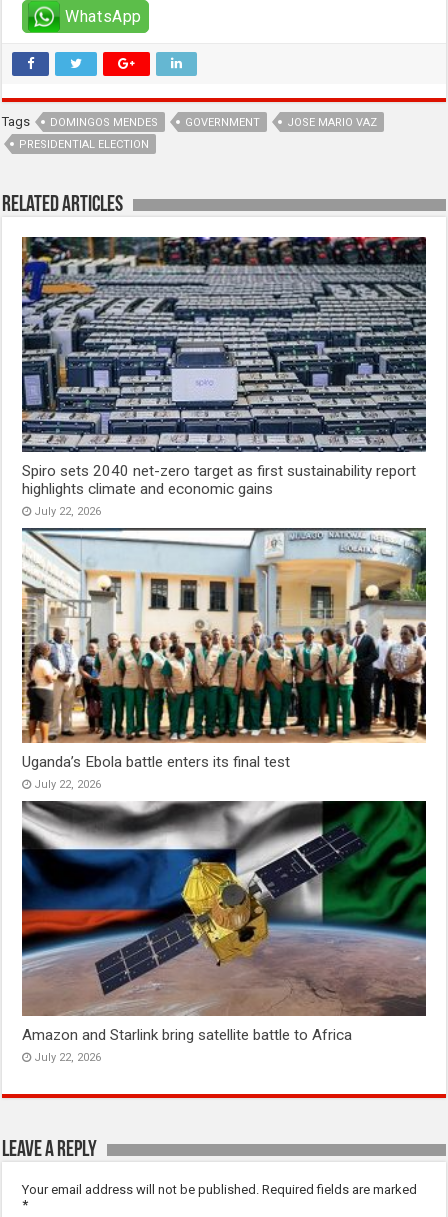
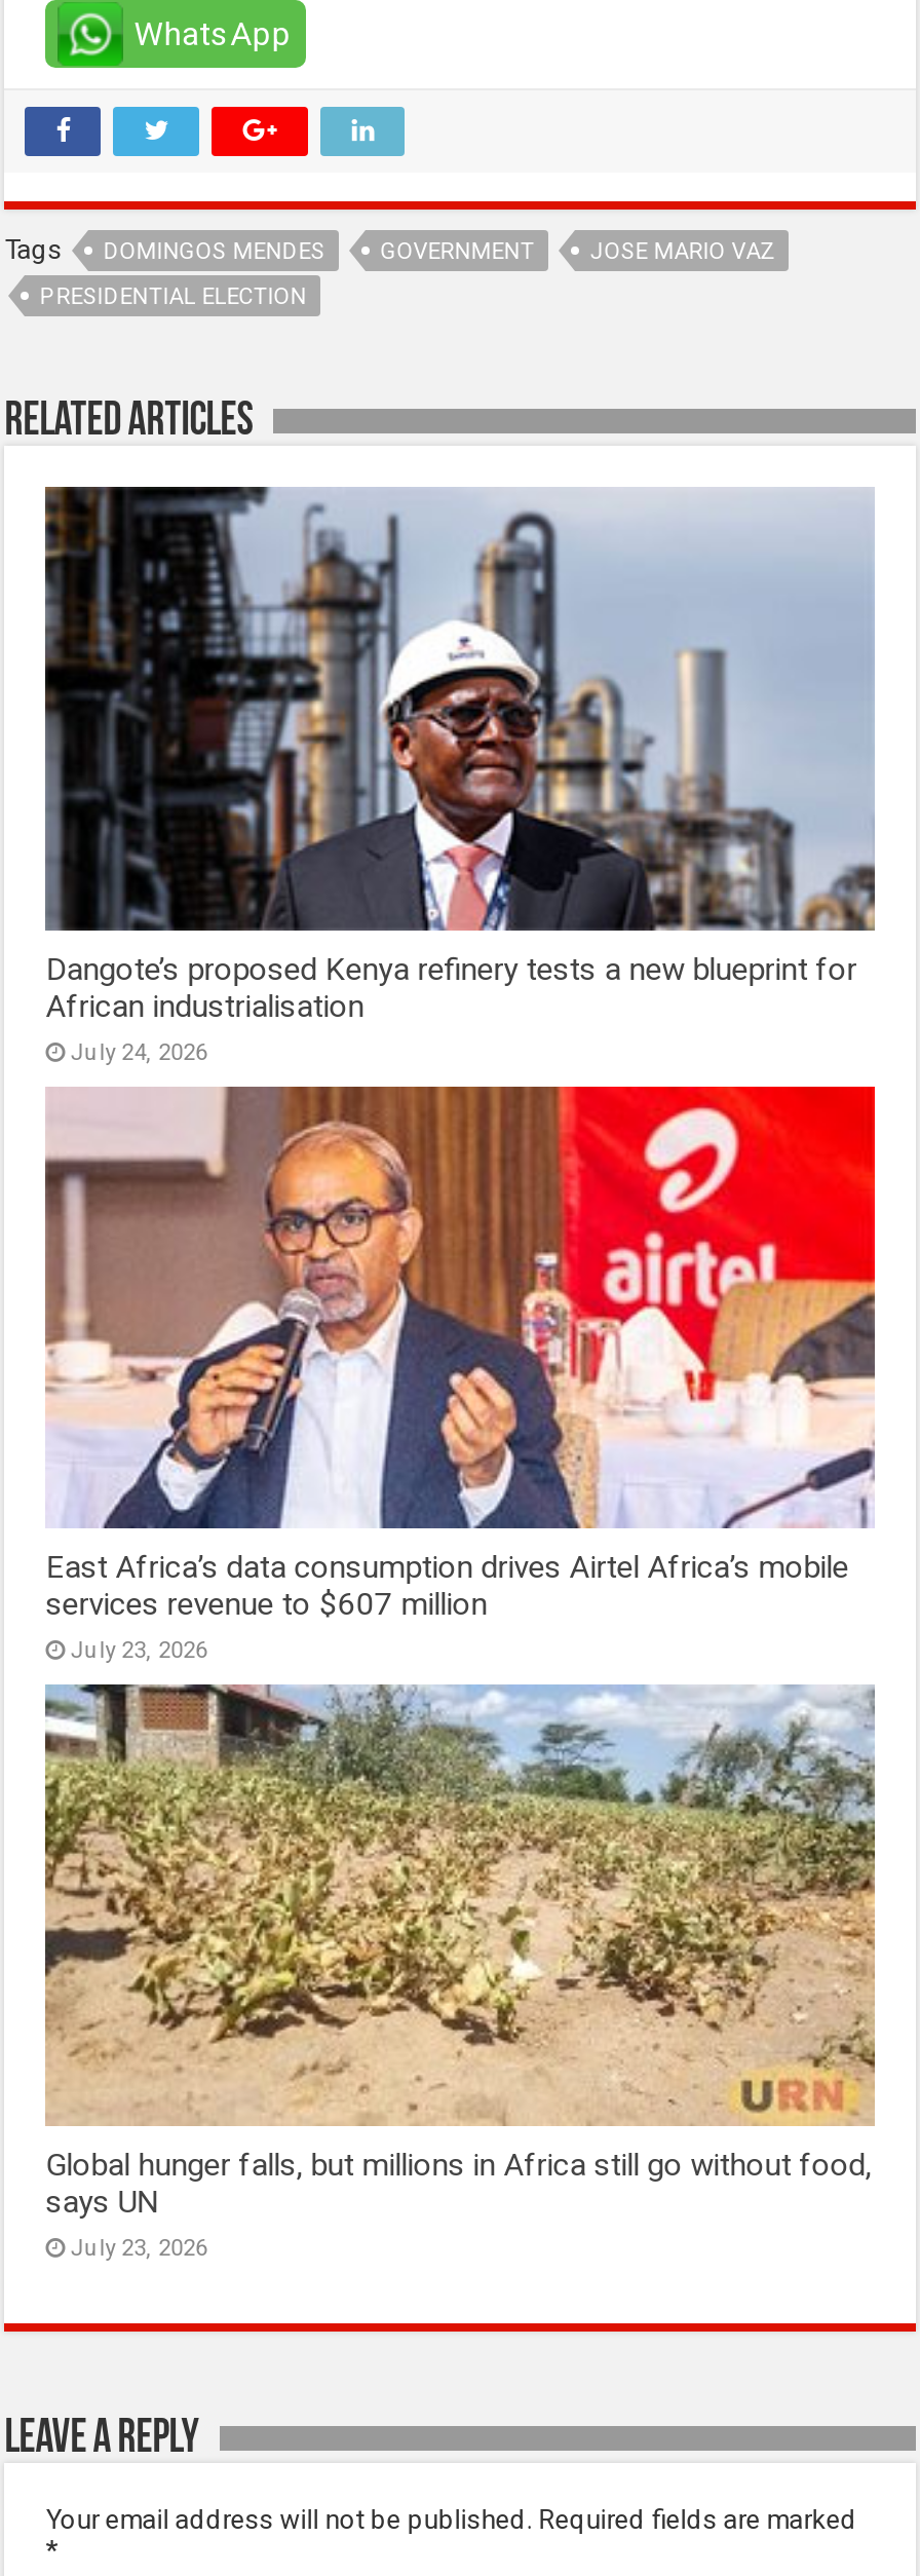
[22,236,427,419] [image] -> [45,487,875,931] [image]
[22,462,416,518] Spiro sets 2040 net-zero target as first sustainability report | highlights climate and economic gains | July 22, 2026 -> [46,952,857,1067] Dangote’s proposed Kenya refinery tests a new blueprint for | African industrialisation | July 24, 2026
[21,527,427,710] [image] -> [43,1085,877,1530] [image]
[22,753,290,791] Uganda’s Ebola battle enters its final test | July 22, 2026 -> [46,1549,849,1664] East Africa’s data consumption drives Airtel Africa’s mobile | services revenue to $607 million | July 23, 2026
[21,800,427,1064] [image] | Amazon and Starlink bring satellite battle to Africa | July 22, 2026 -> [43,1682,877,2261] [image] | Global hunger falls, but millions in Africa still go without food, | says UN | July 23, 2026

